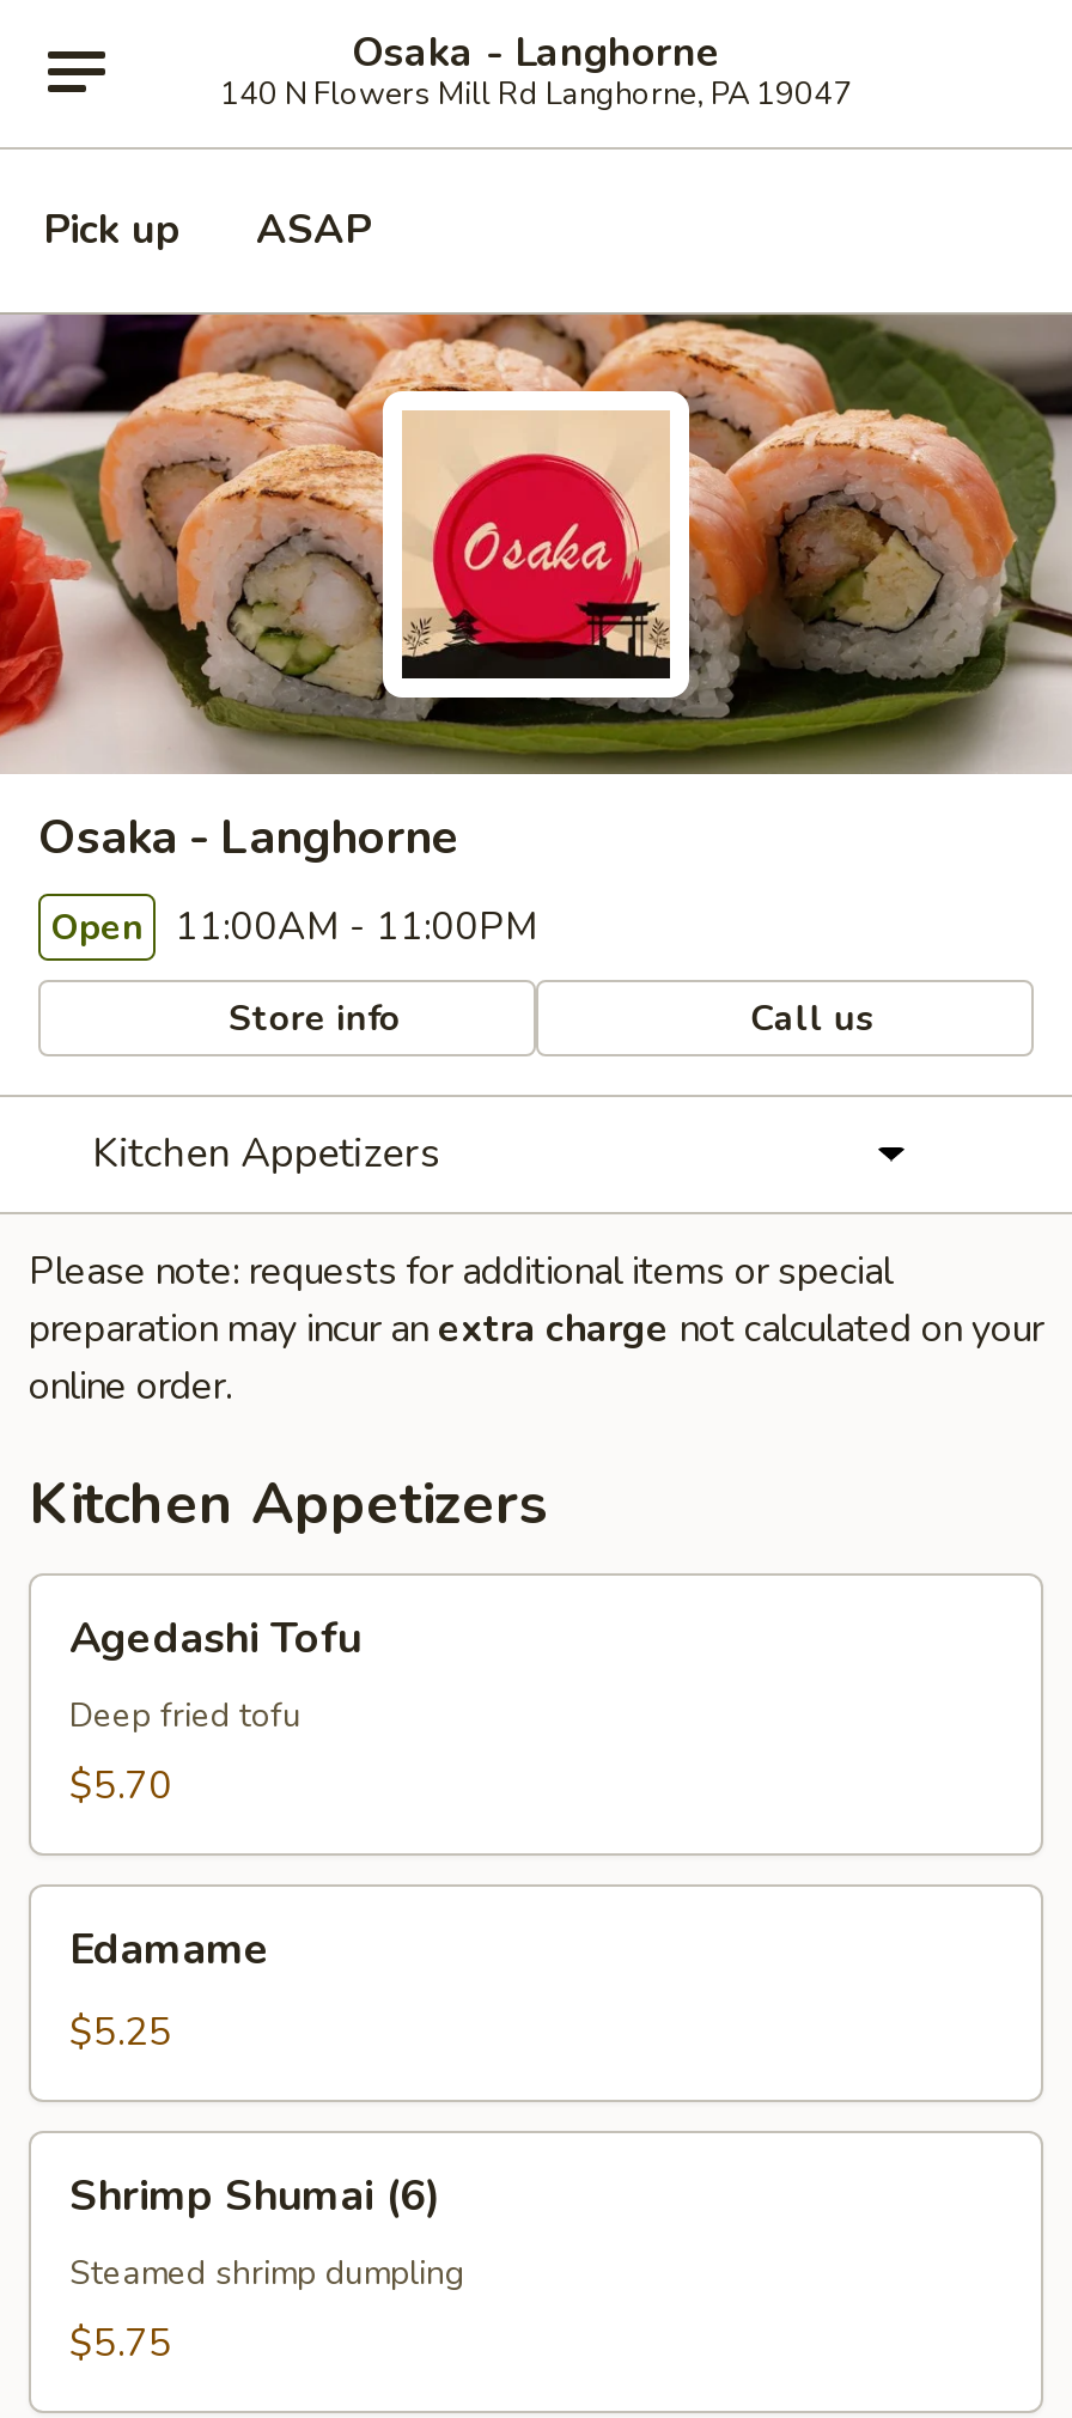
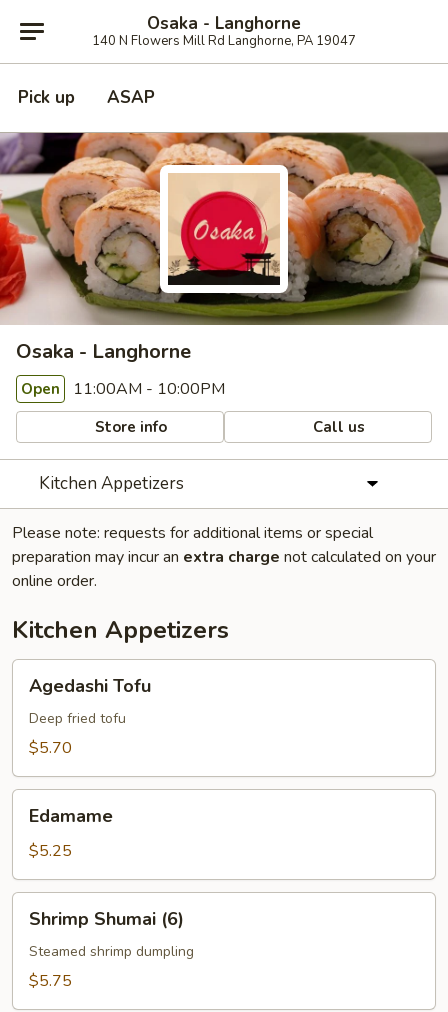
[50,901,538,954] Open 11:00AM - 11:00PM -> [21,378,225,400] Open 11:00AM - 10:00PM

